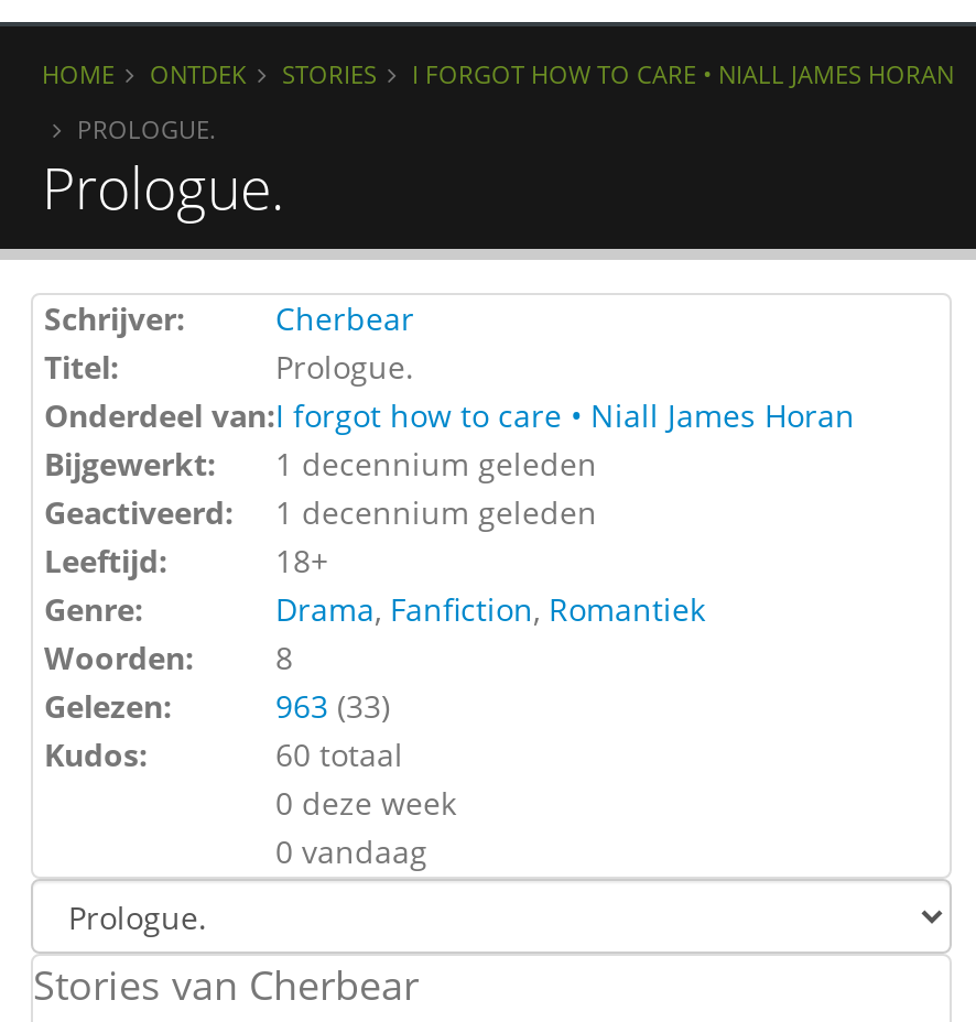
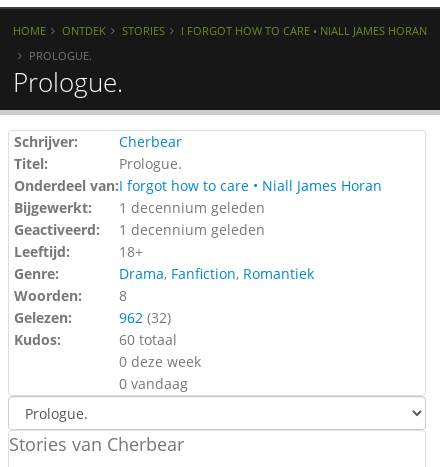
[275,685,390,727] 963 (33) -> [119,308,171,327] 962 (32)

